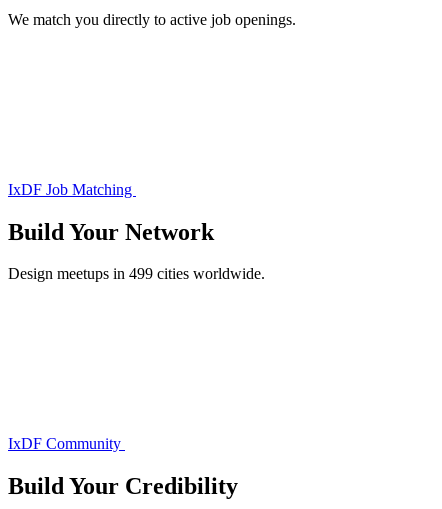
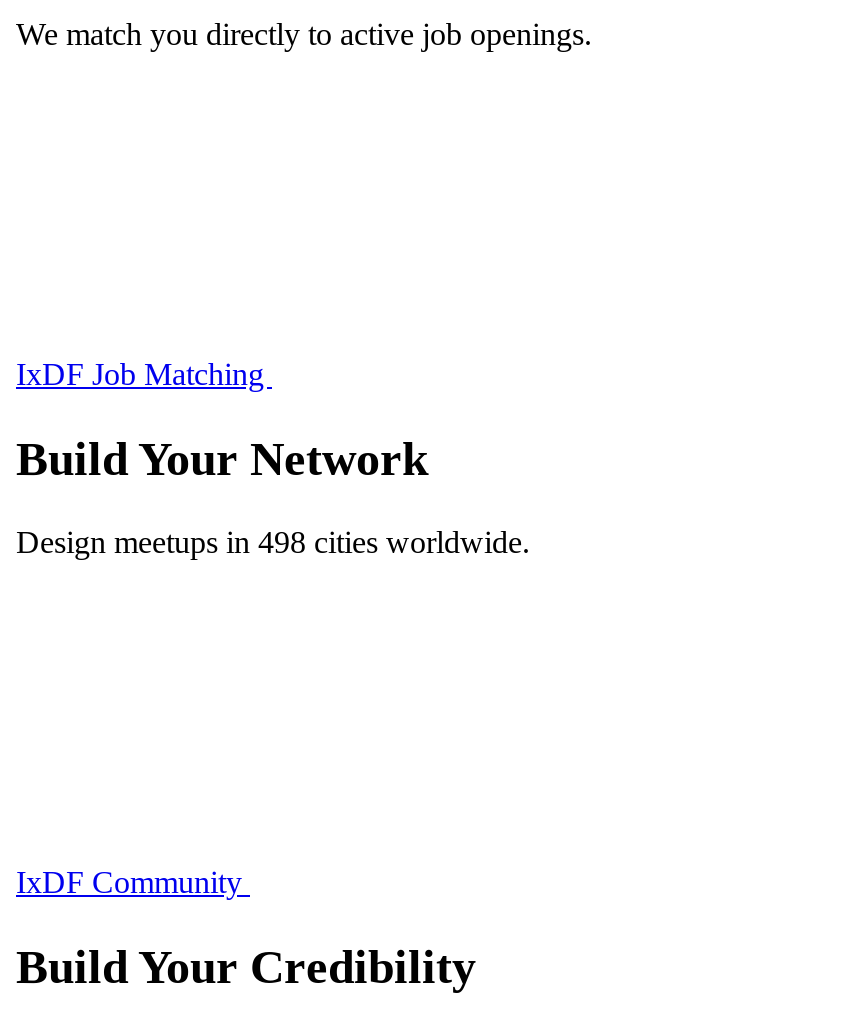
[8,265,265,282] Design meetups in 499 cities worldwide. -> [16,526,530,560] Design meetups in 498 cities worldwide.

